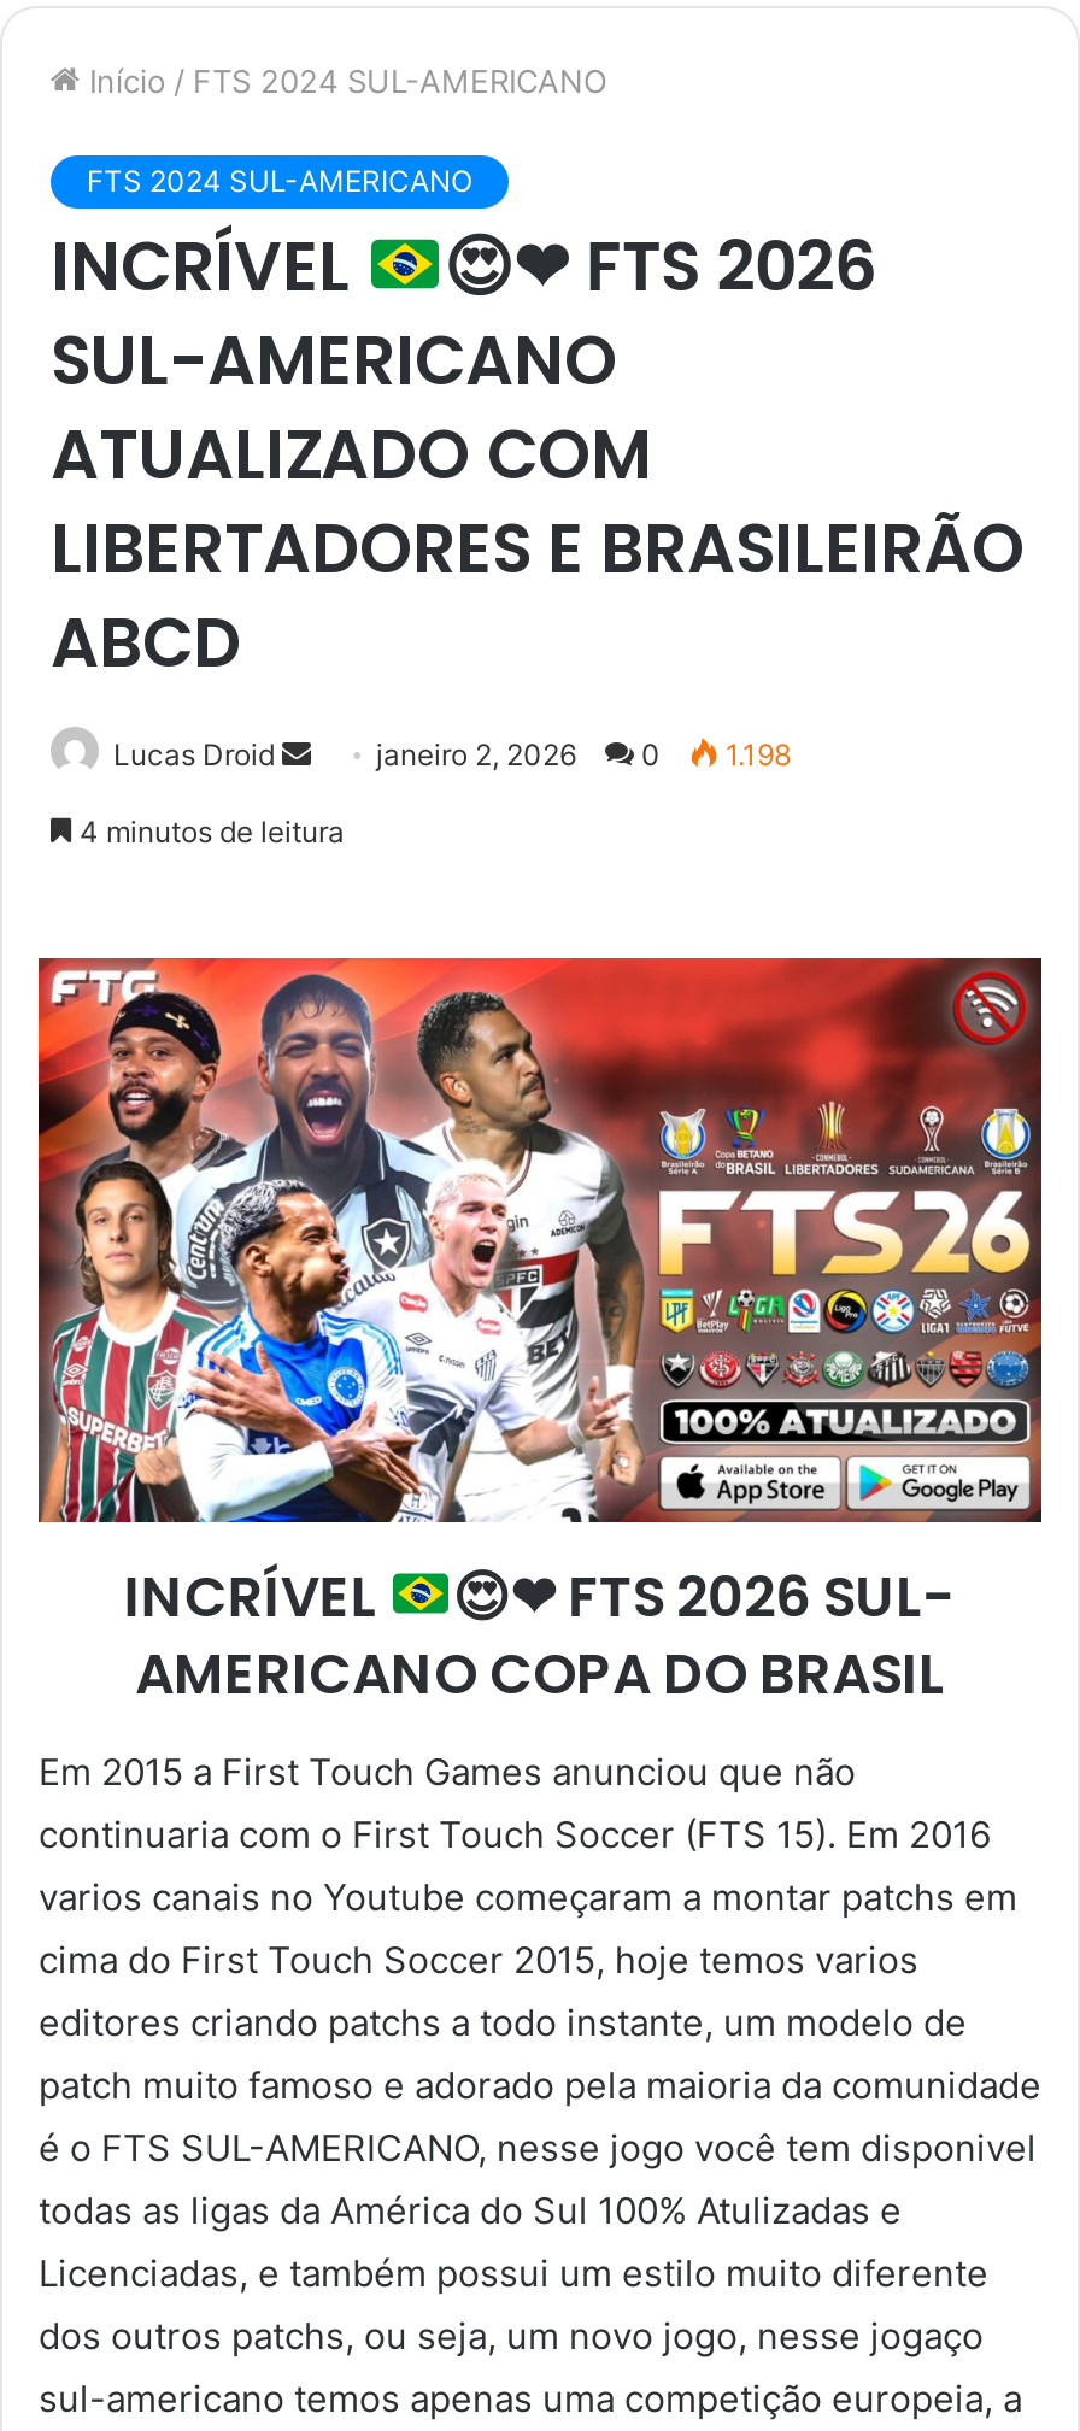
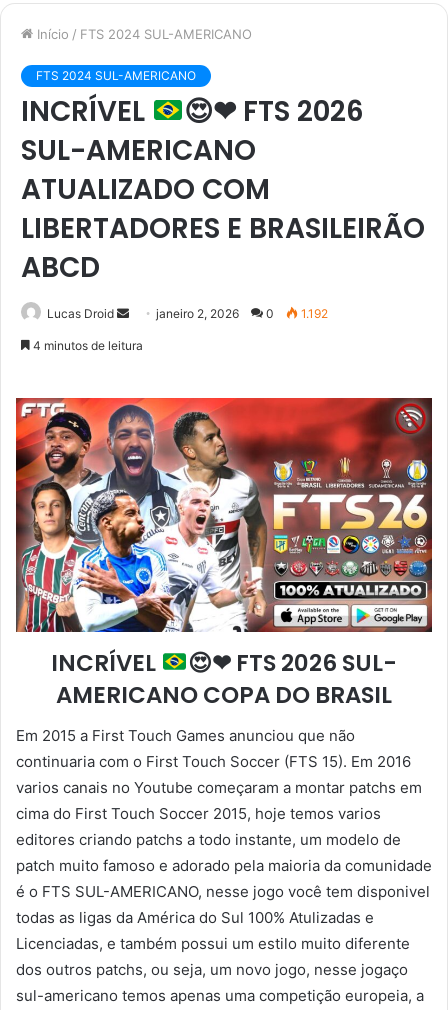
[718,736,791,773] 1.198 -> [298,306,328,321] 1.192

